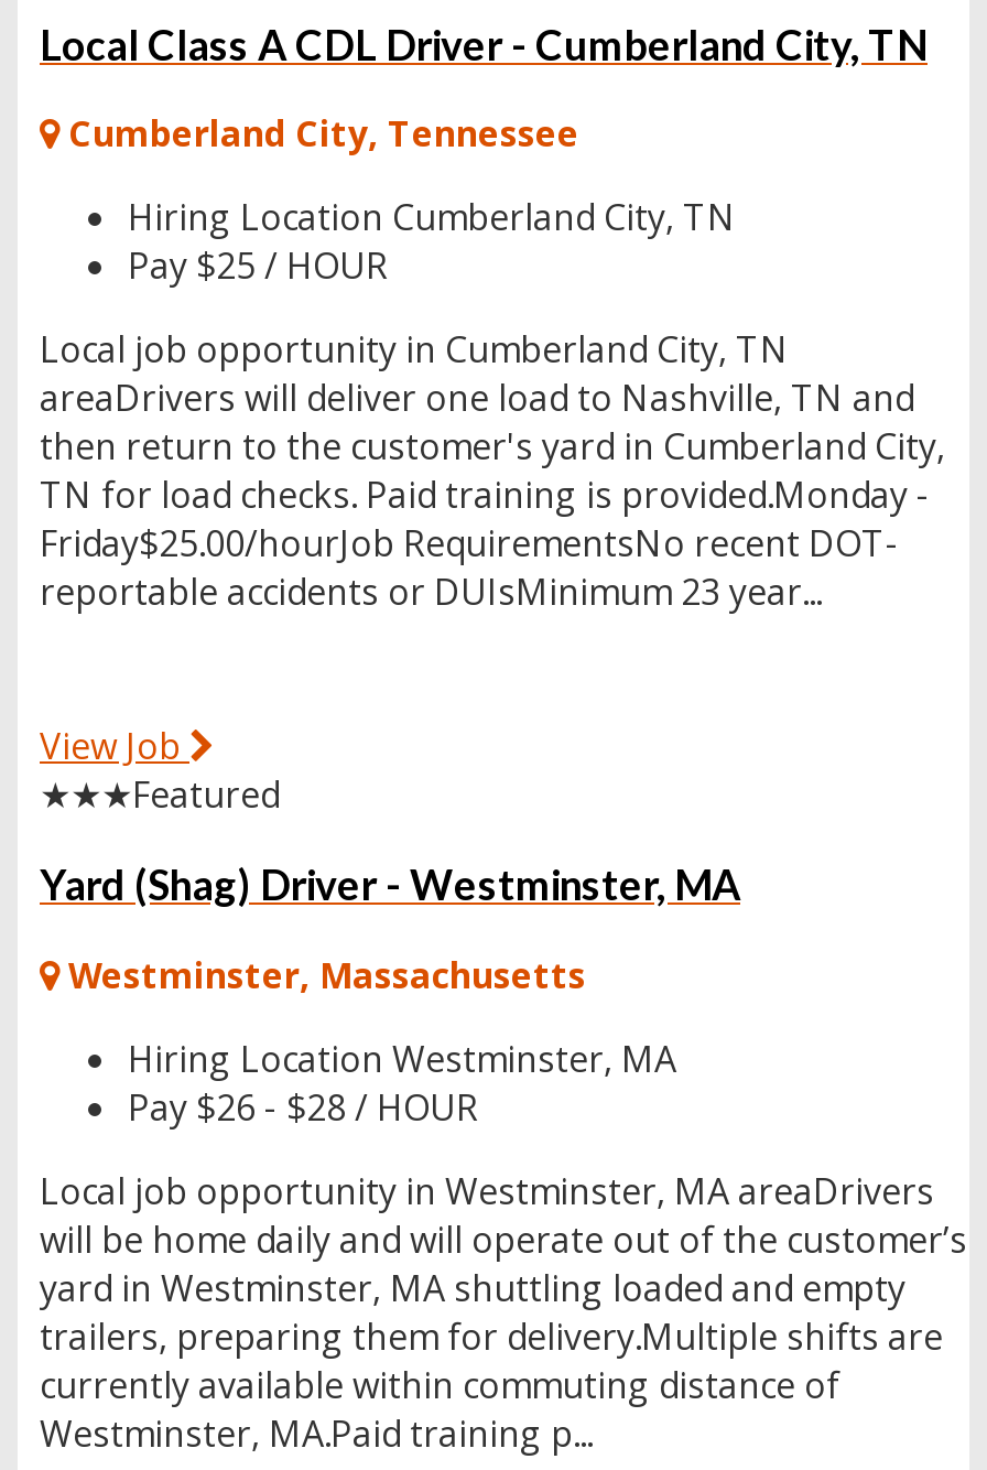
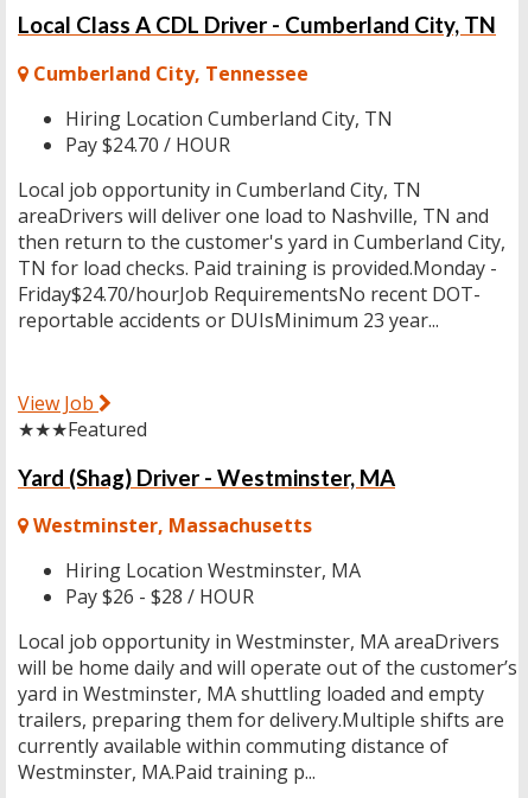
[128,242,388,291] Pay $25 / HOUR -> [65,132,230,158] Pay $24.70 / HOUR
[40,520,899,569] Friday$25.00/hourJob RequirementsNo recent DOT- -> [18,281,481,307] Friday$24.70/hourJob RequirementsNo recent DOT-

